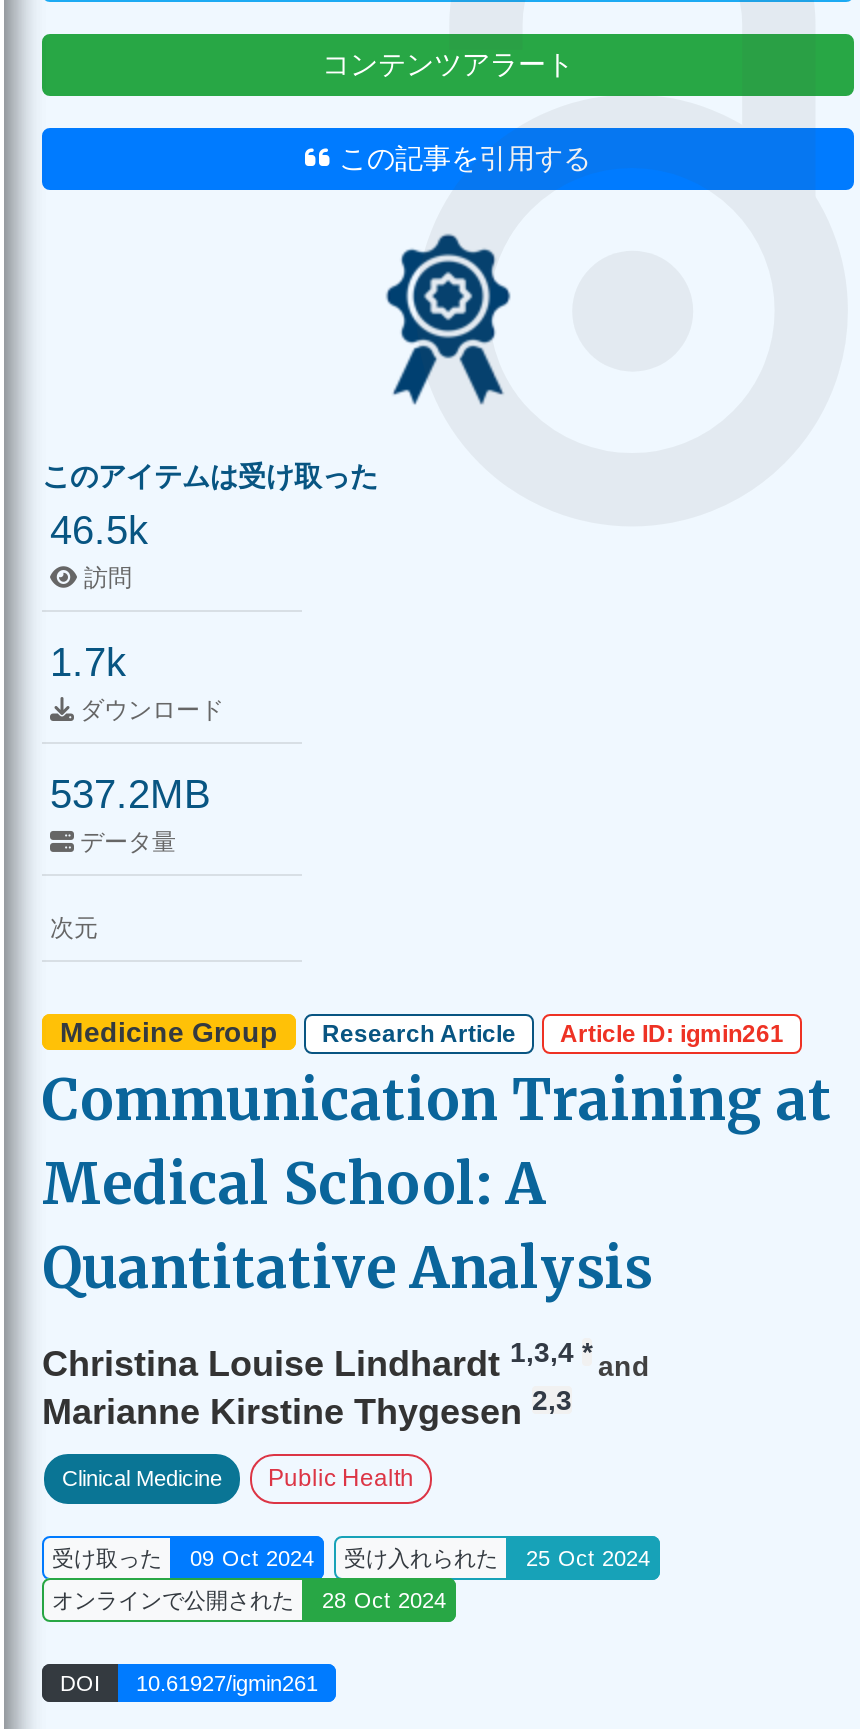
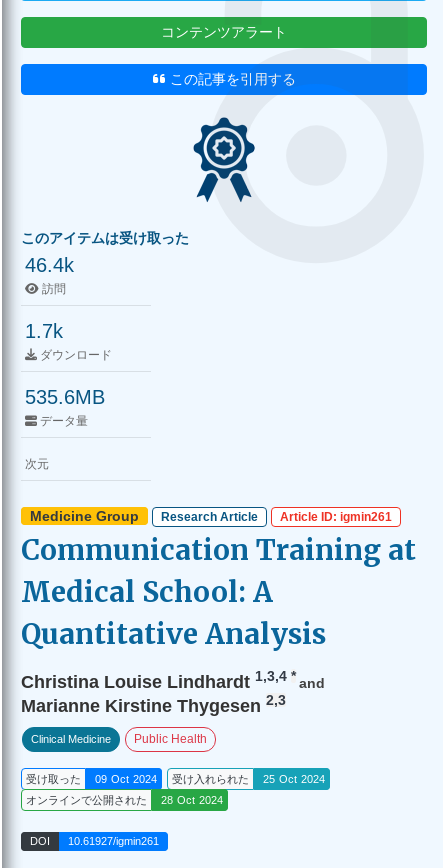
[50,508,148,552] 46.5k -> [25,254,74,276] 46.4k
[50,772,210,816] 537.2MB -> [25,386,105,408] 535.6MB

